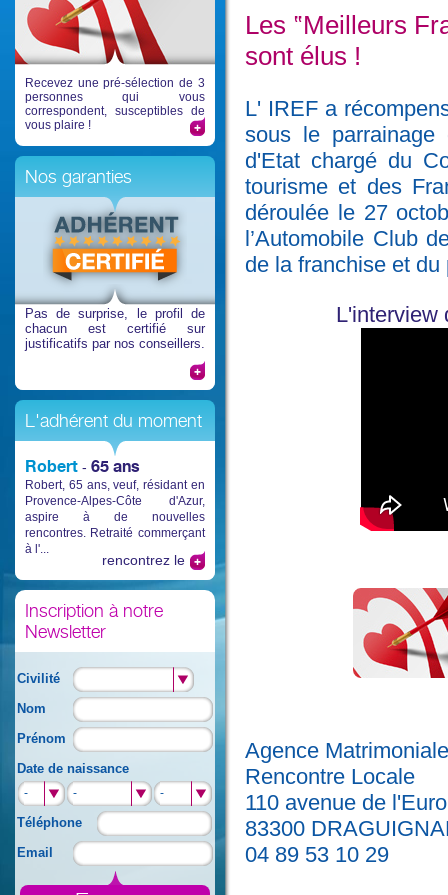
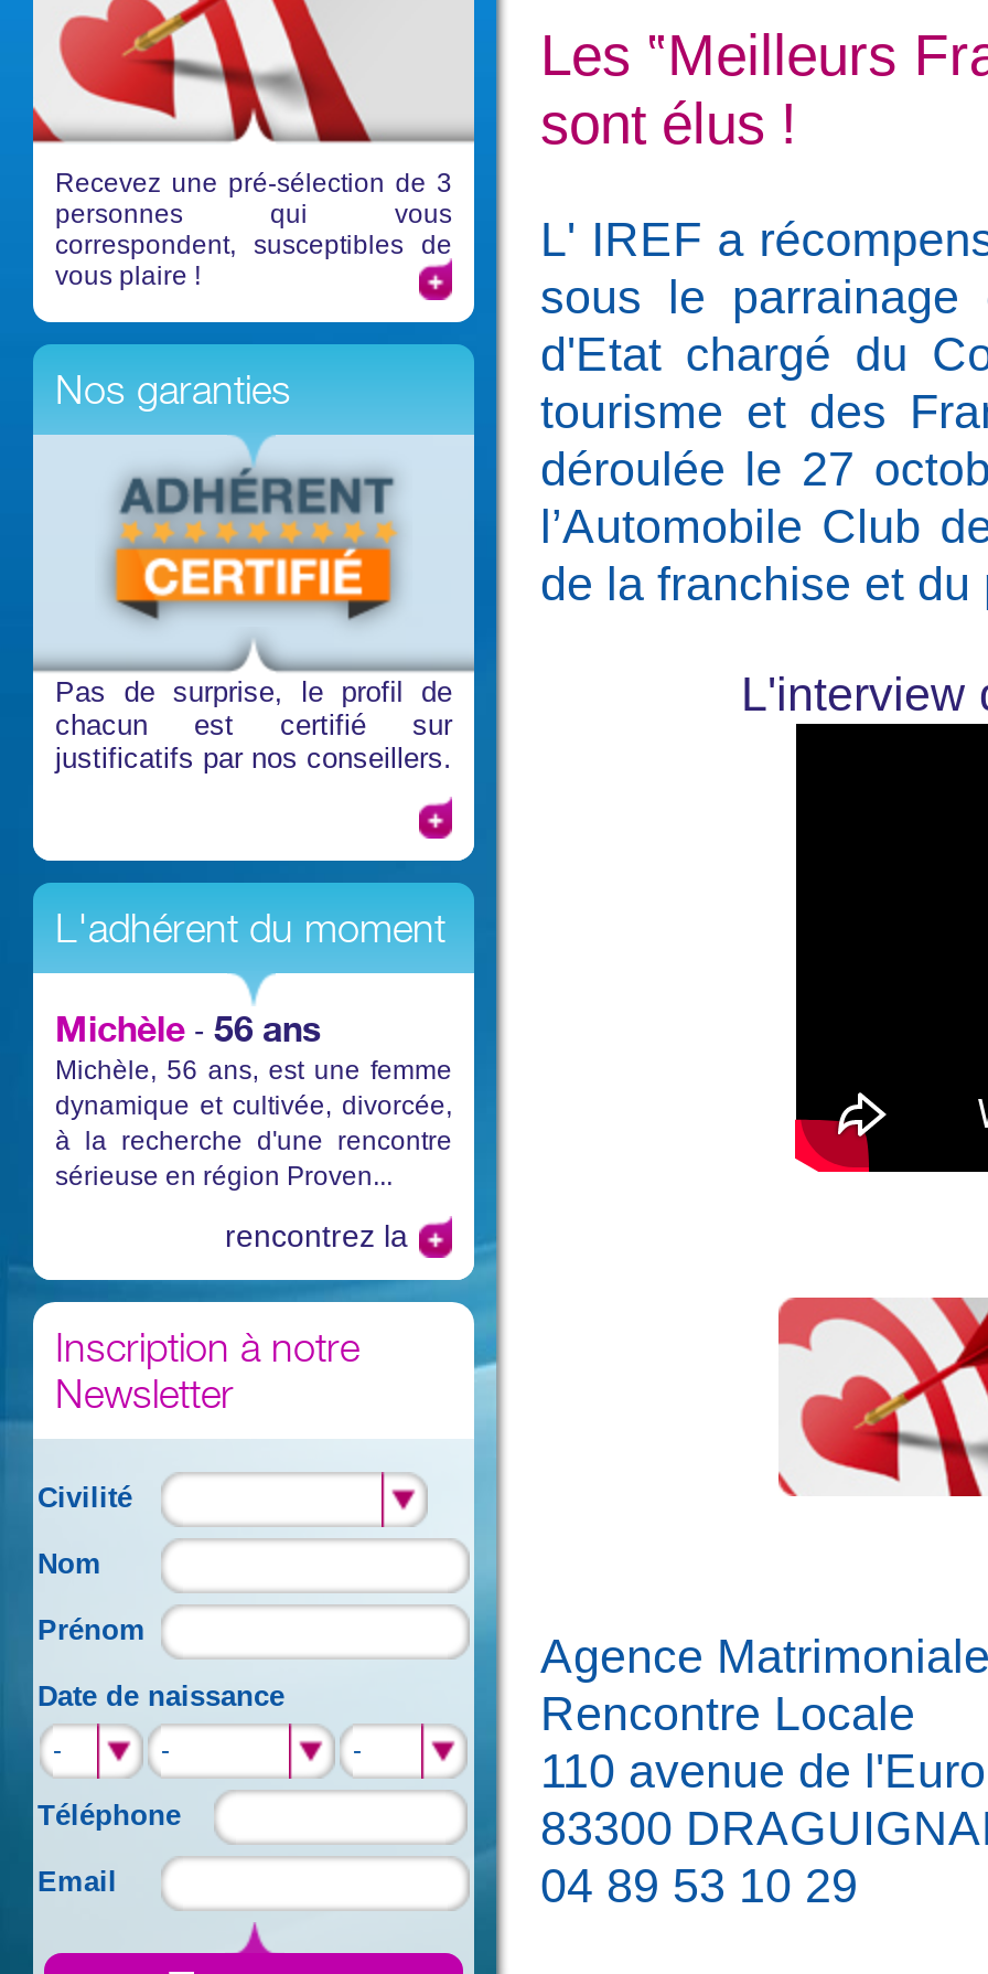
[25,456,205,568] Robert - 65 ans | Robert, 65 ans, veuf, résidant en | Provence-Alpes-Côte d'Azur, | aspire à de nouvelles | rencontres. Retraité commerçant | à l'... | rencontrez le -> [55,1006,452,1253] Michèle - 56 ans | Michèle, 56 ans, est une femme | dynamique et cultivée, divorcée, | à la recherche d'une rencontre | sérieuse en région Proven... | rencontrez la

